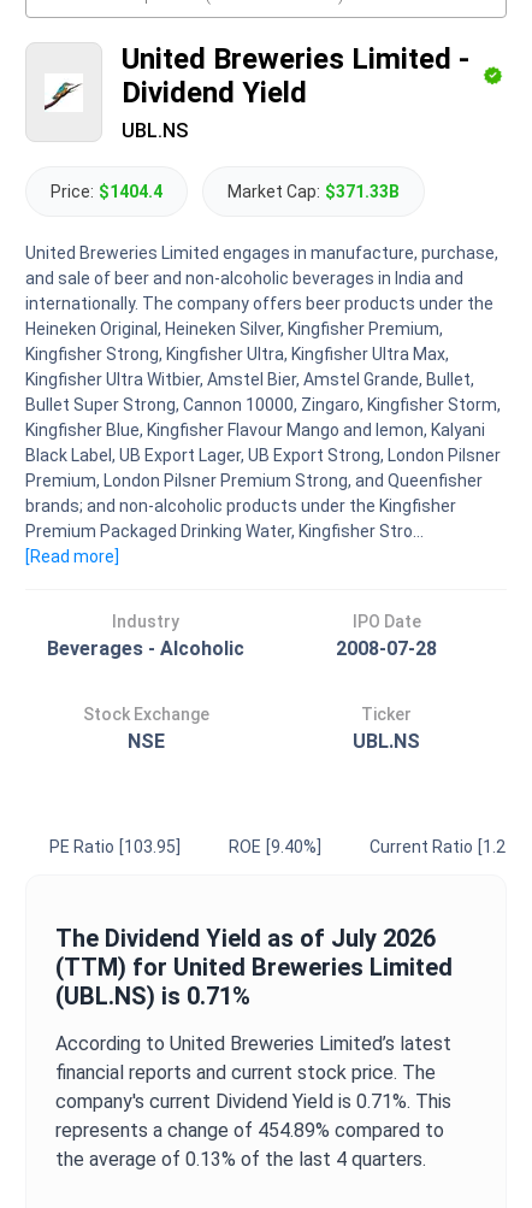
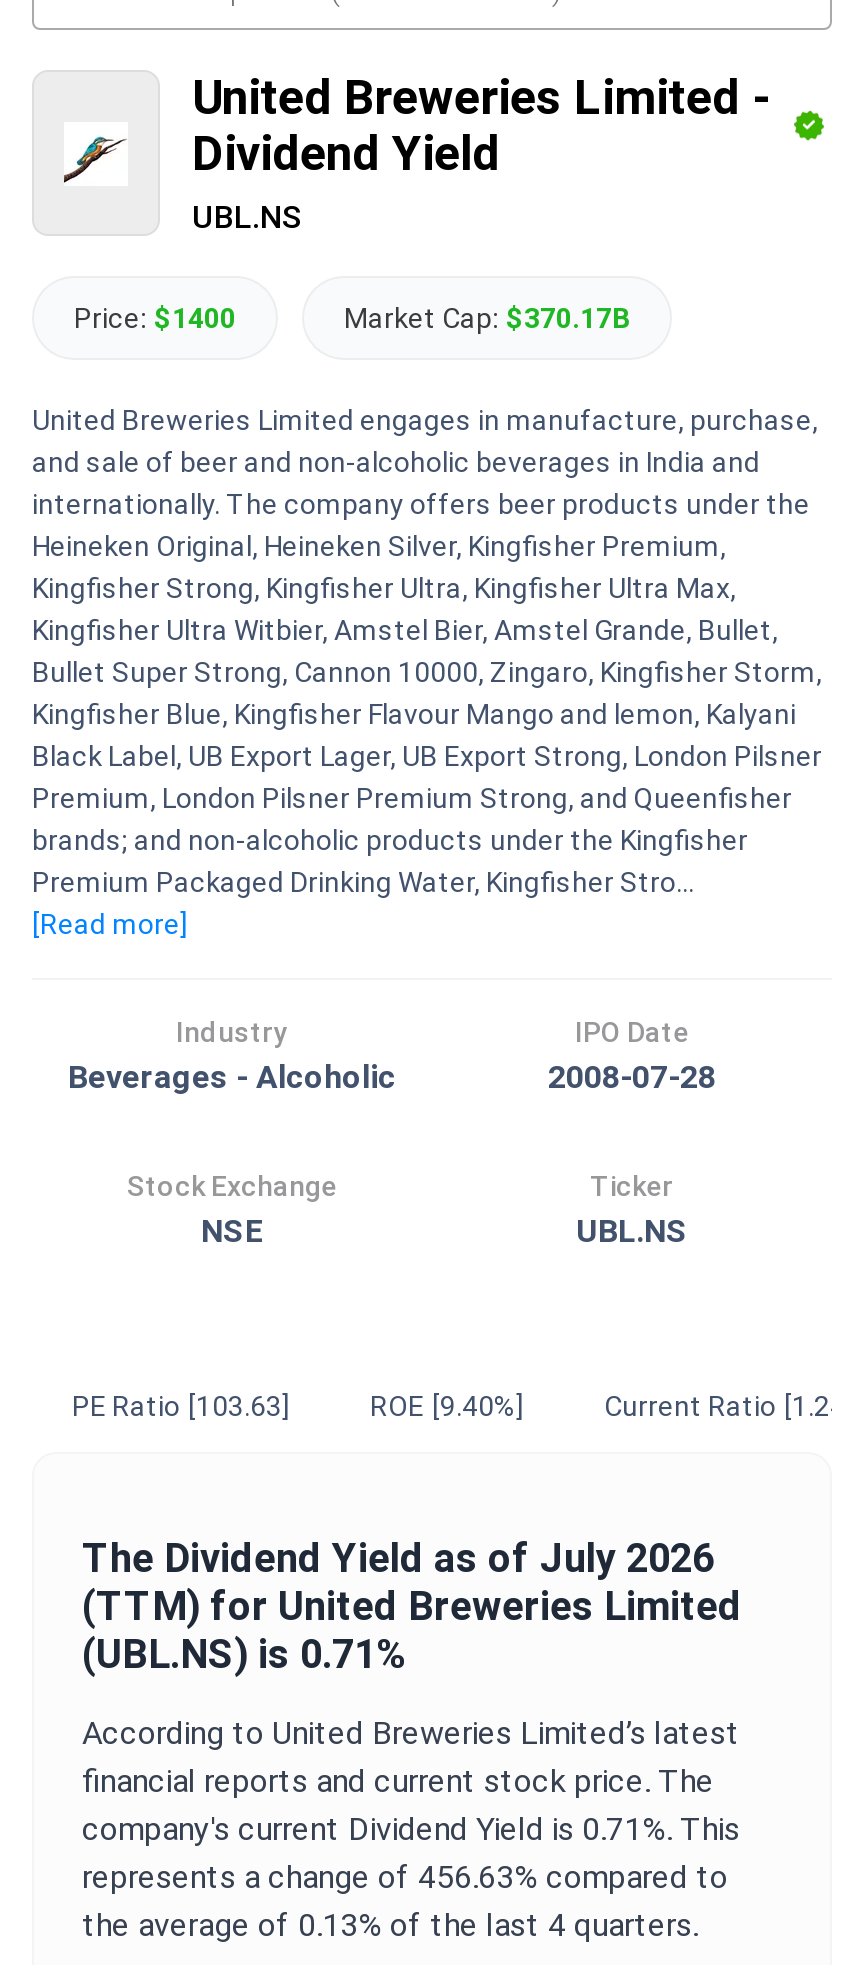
[51,182,162,201] Price: $1404.4 -> [74,302,236,334] Price: $1400
[227,182,400,201] Market Cap: $371.33B -> [344,302,630,334] Market Cap: $370.17B
[49,837,181,856] PE Ratio [103.95] -> [72,1390,290,1422] PE Ratio [103.63]
[55,1119,444,1142] represents a change of 454.89% compared to -> [82,1858,728,1896] represents a change of 456.63% compared to

